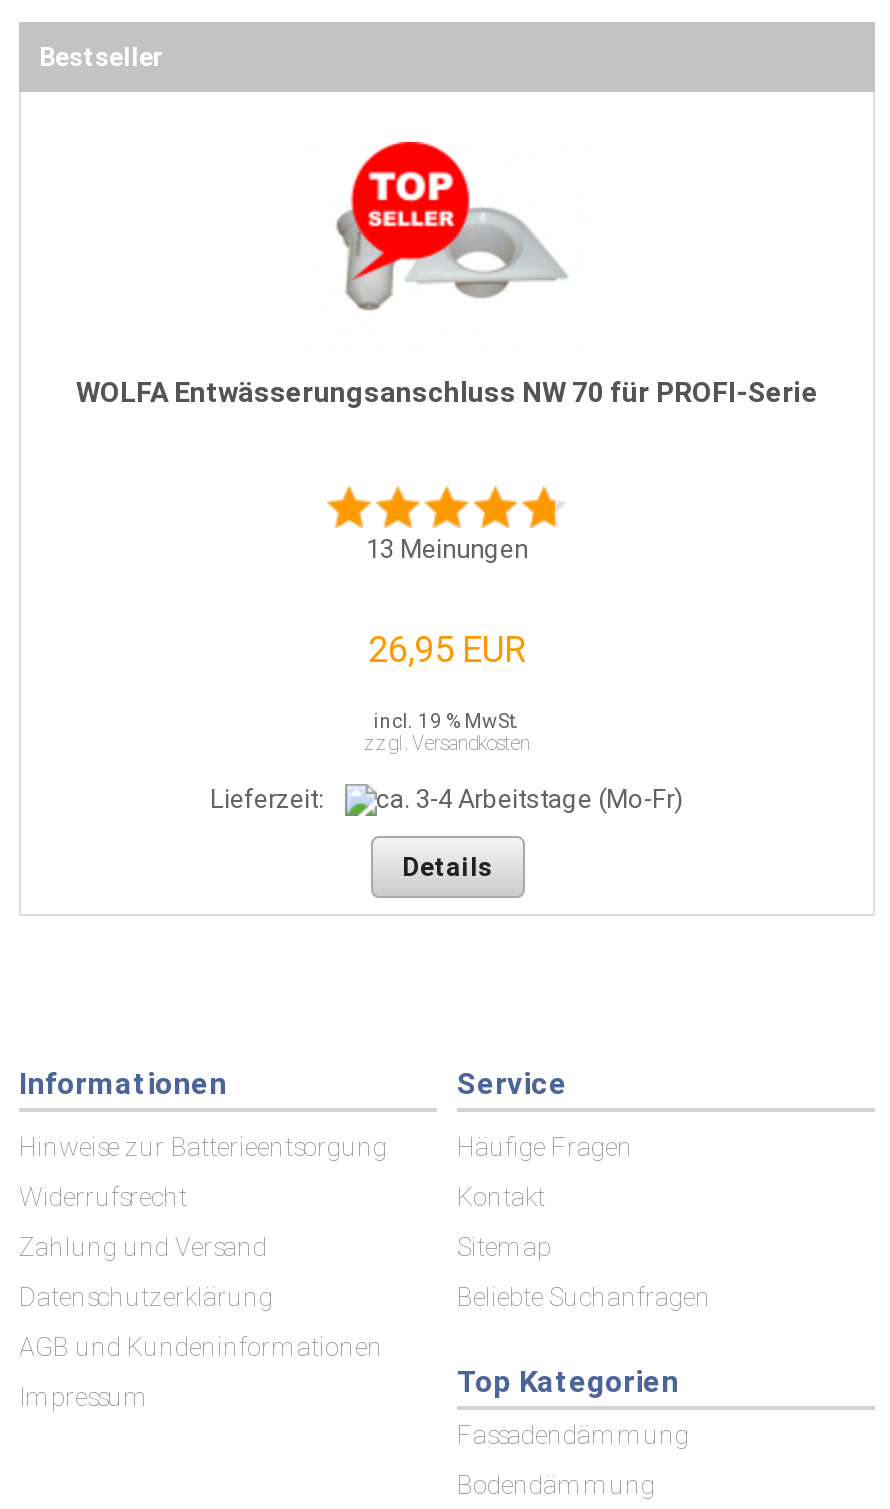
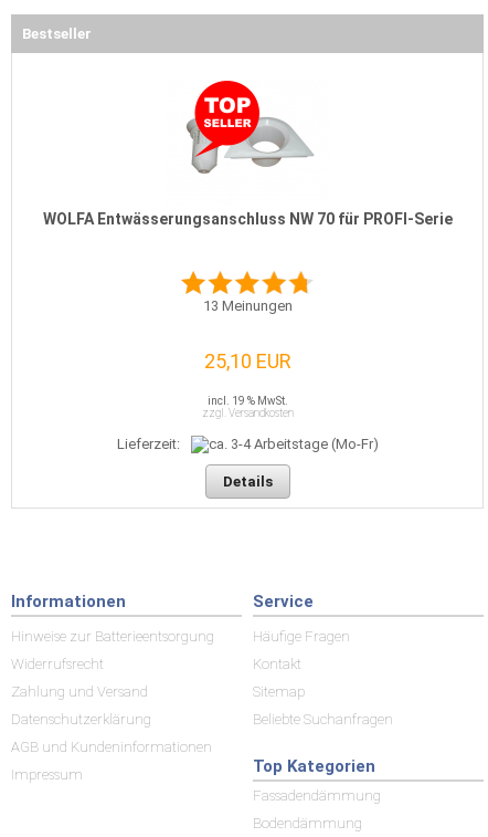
[368,628,526,670] 26,95 EUR -> [204,349,291,372] 25,10 EUR

